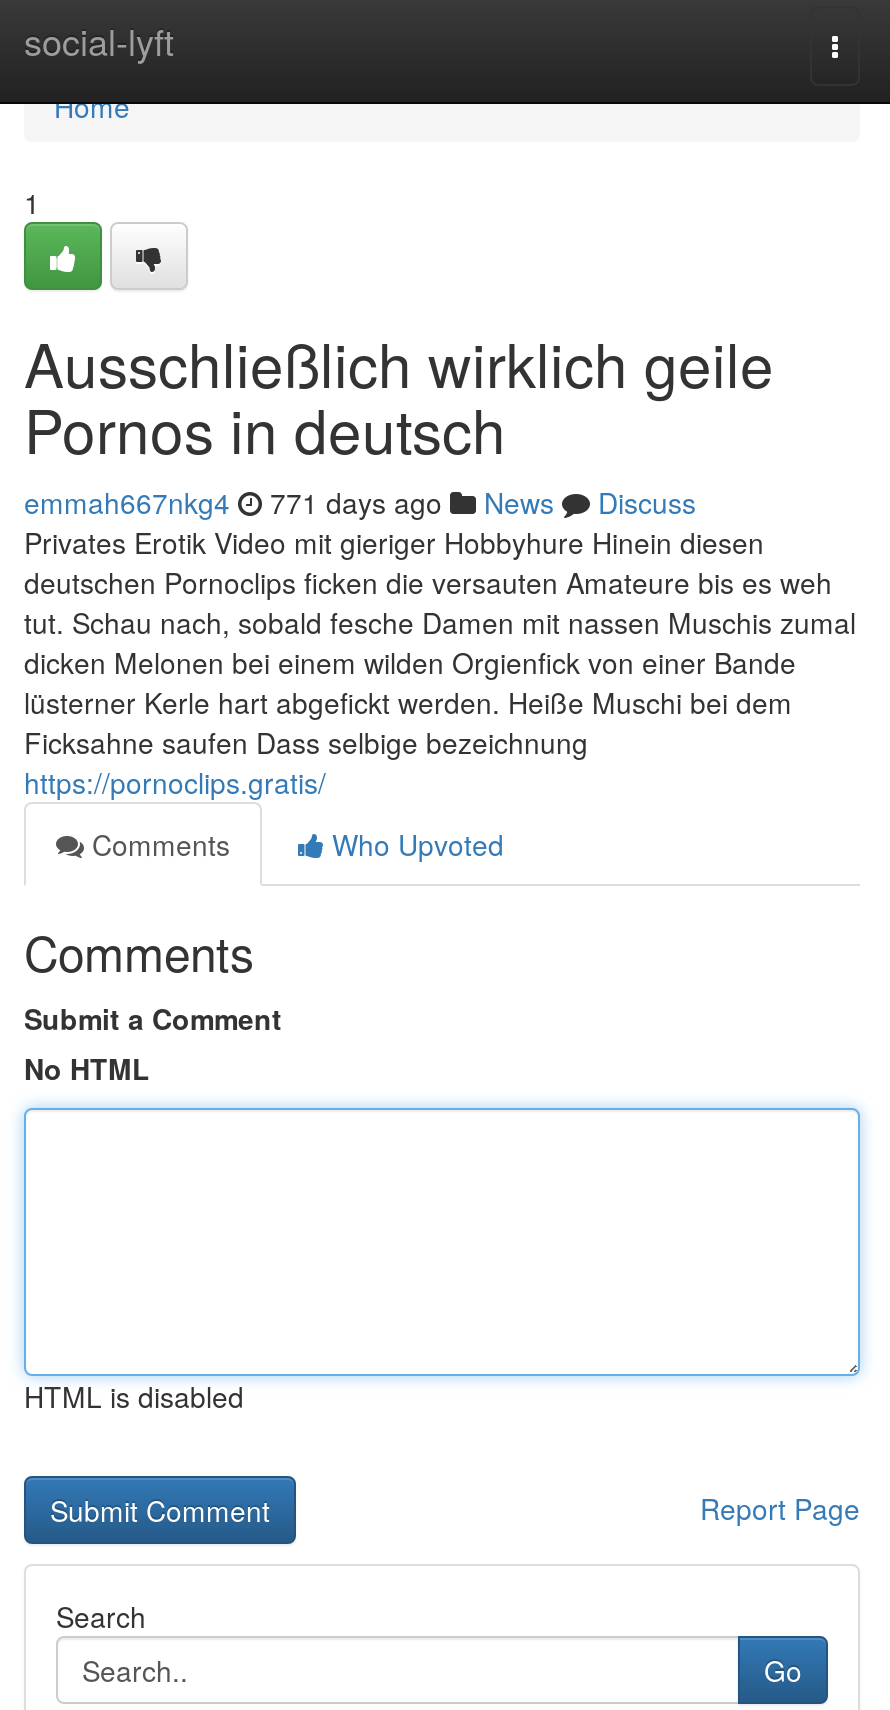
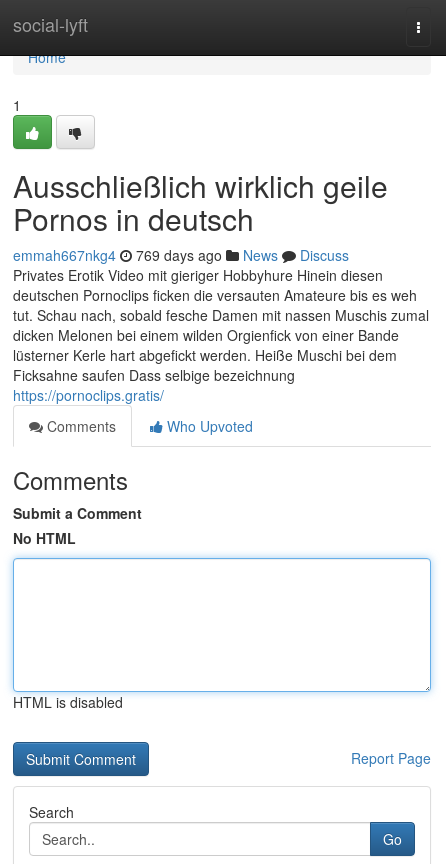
[24,482,696,522] emmah667nkg4 771 days ago News Discuss -> [13,245,349,265] emmah667nkg4 769 days ago News Discuss

